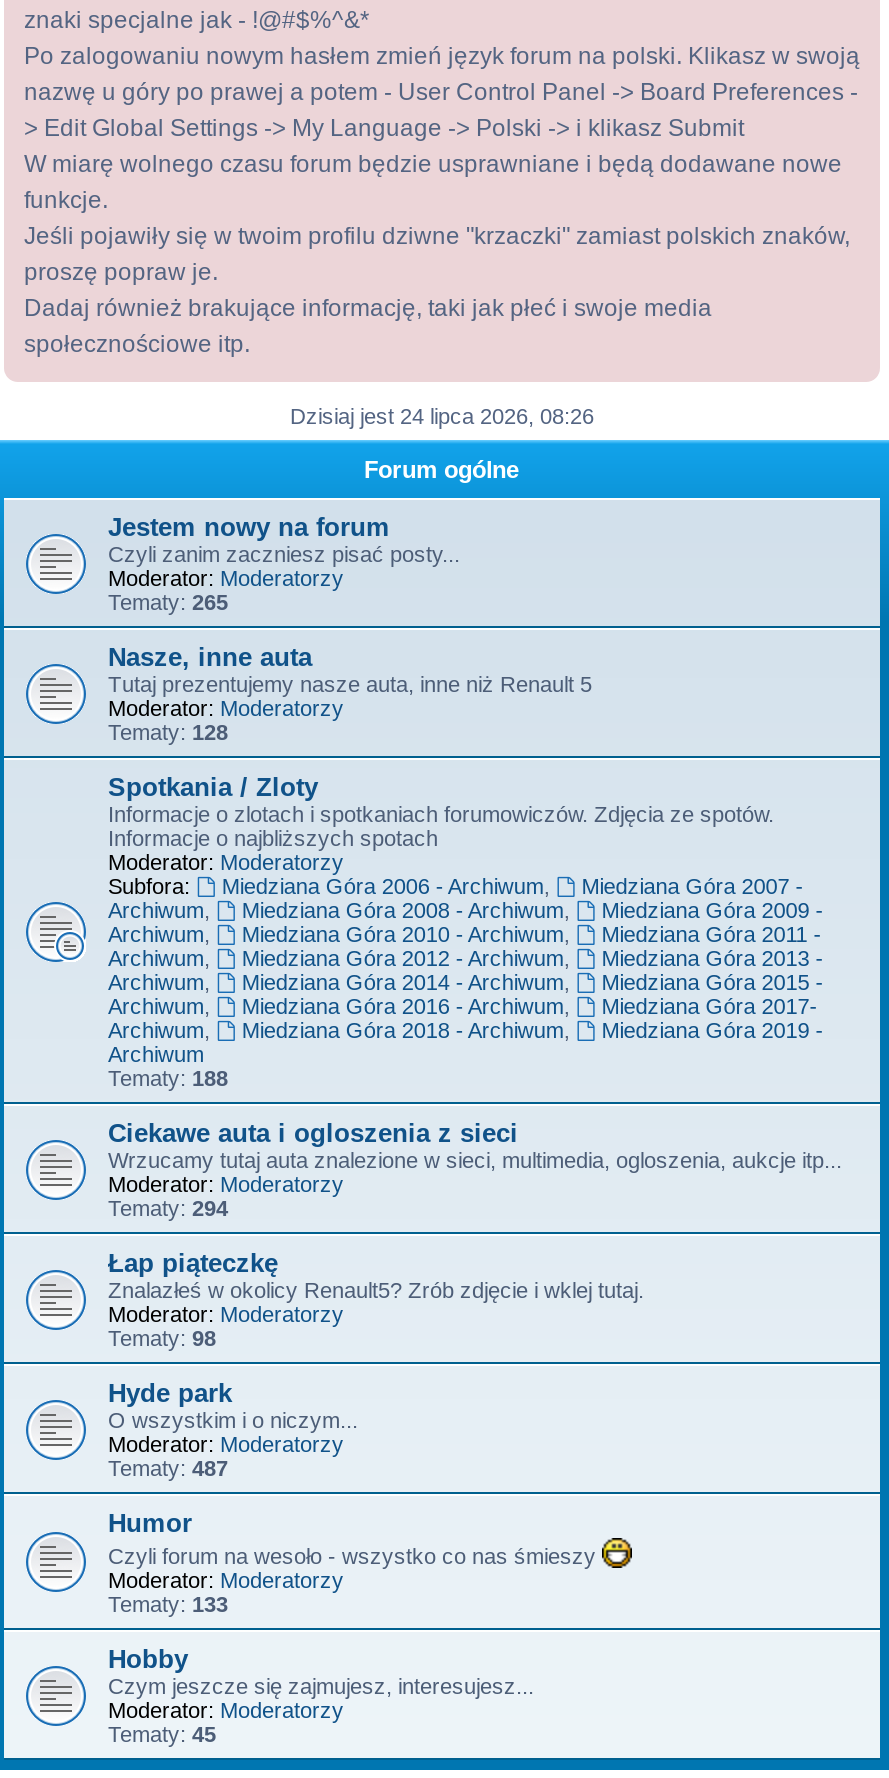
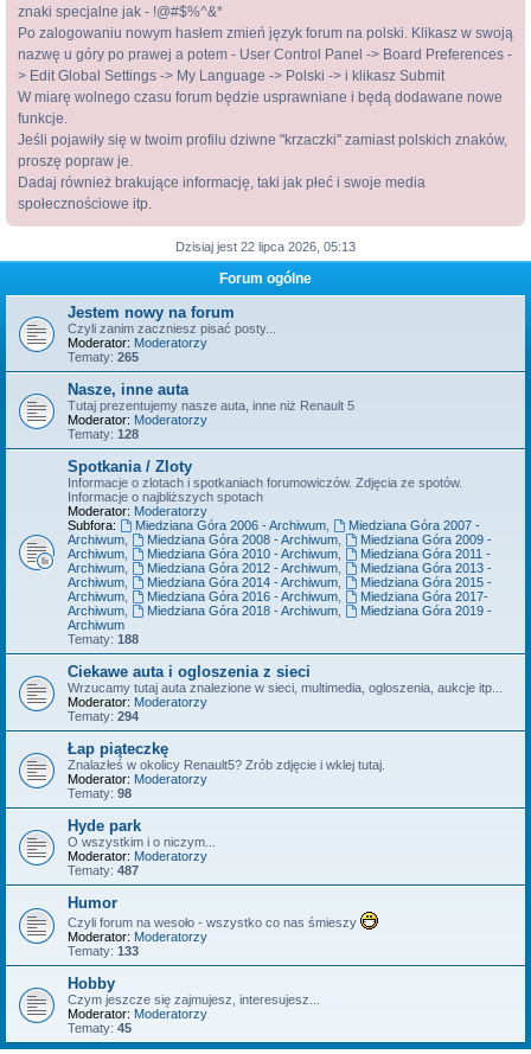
[290,404,594,428] Dzisiaj jest 24 lipca 2026, 08:26 -> [175,239,356,254] Dzisiaj jest 22 lipca 2026, 05:13

